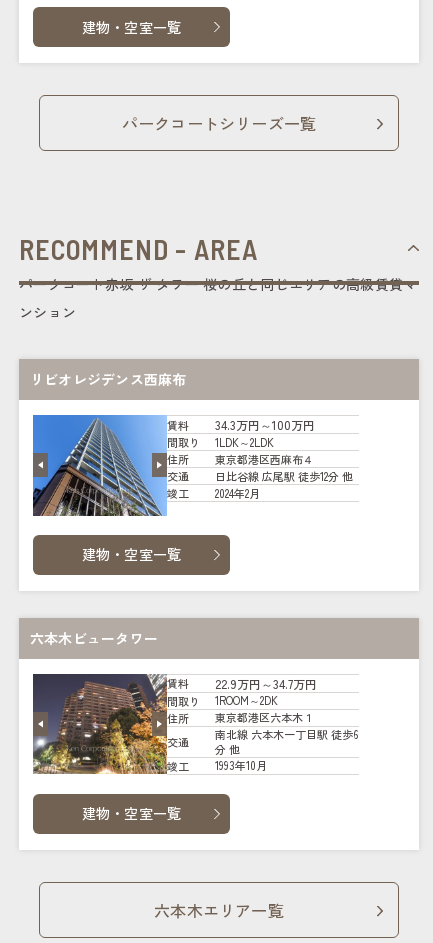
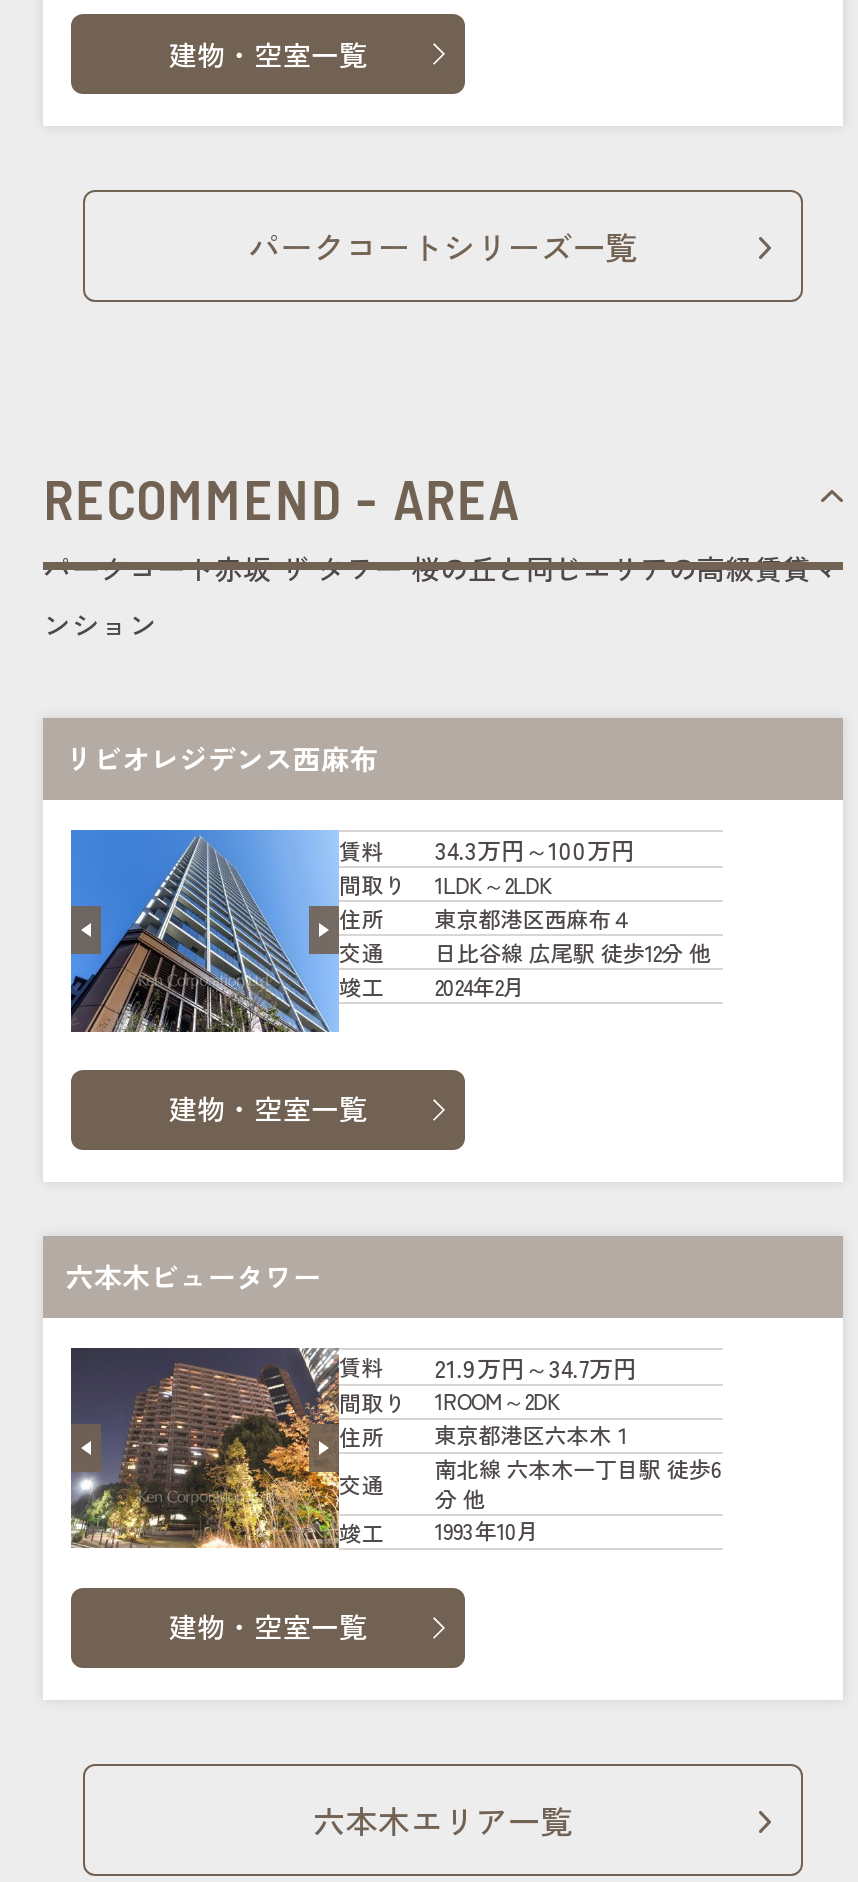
[215,674,317,691] 22.9万円～34.7万円 -> [435,1349,637,1383] 21.9万円～34.7万円

